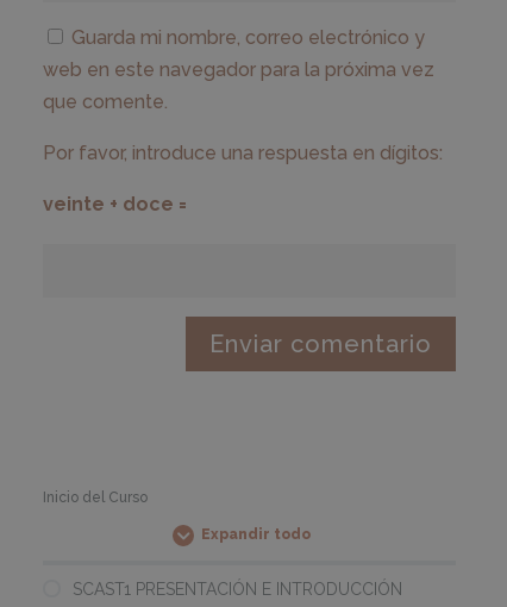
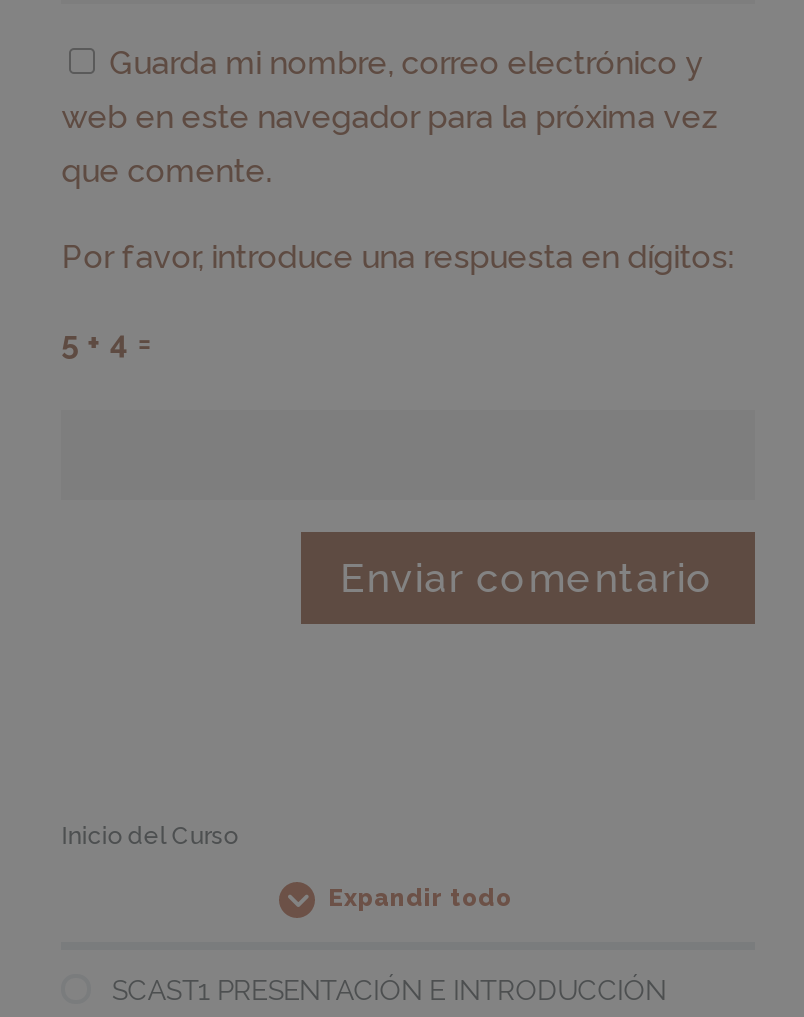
[43,193,187,215] veinte + doce = -> [62,324,152,362] 5 + 4 =

